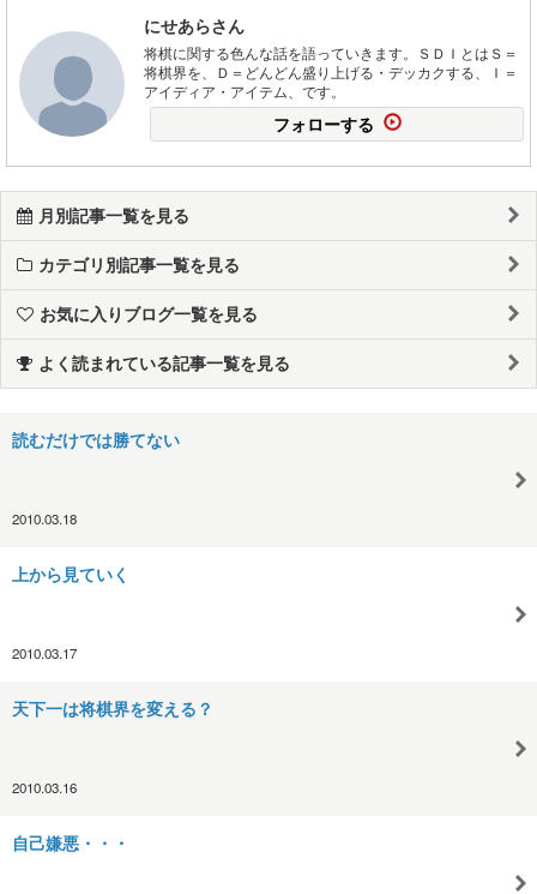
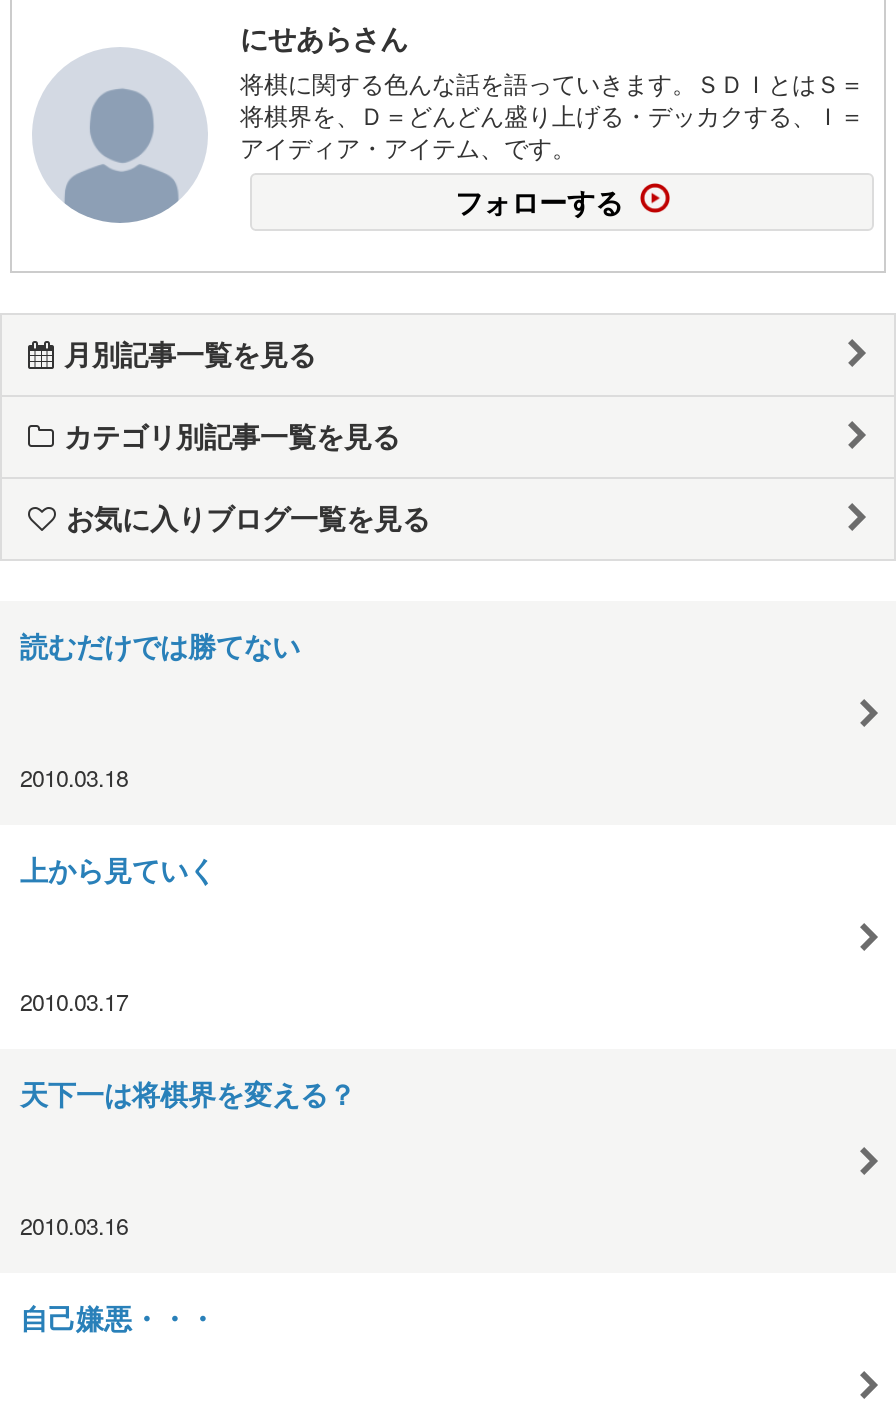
[38,350,290,374] よく読まれている記事一覧を見る -> none

